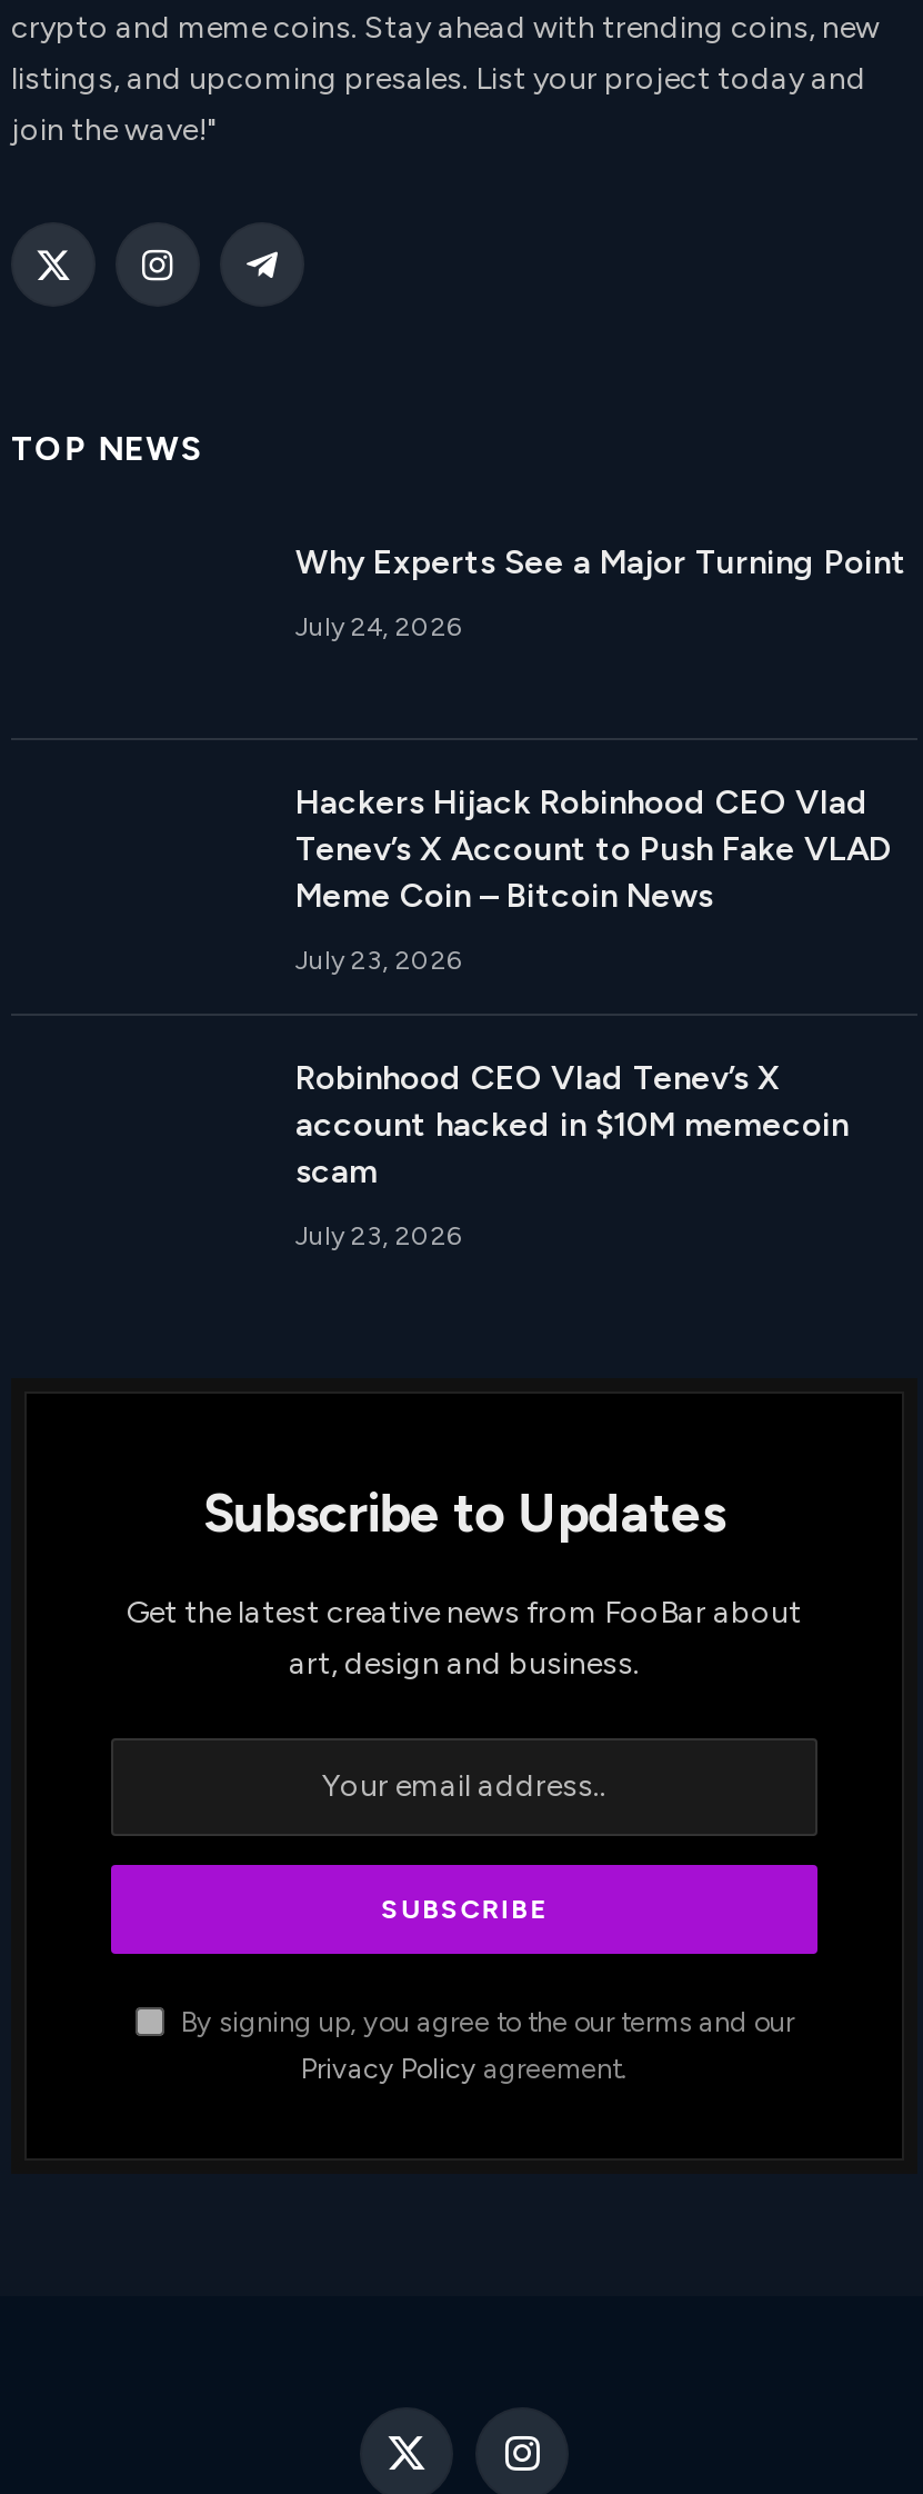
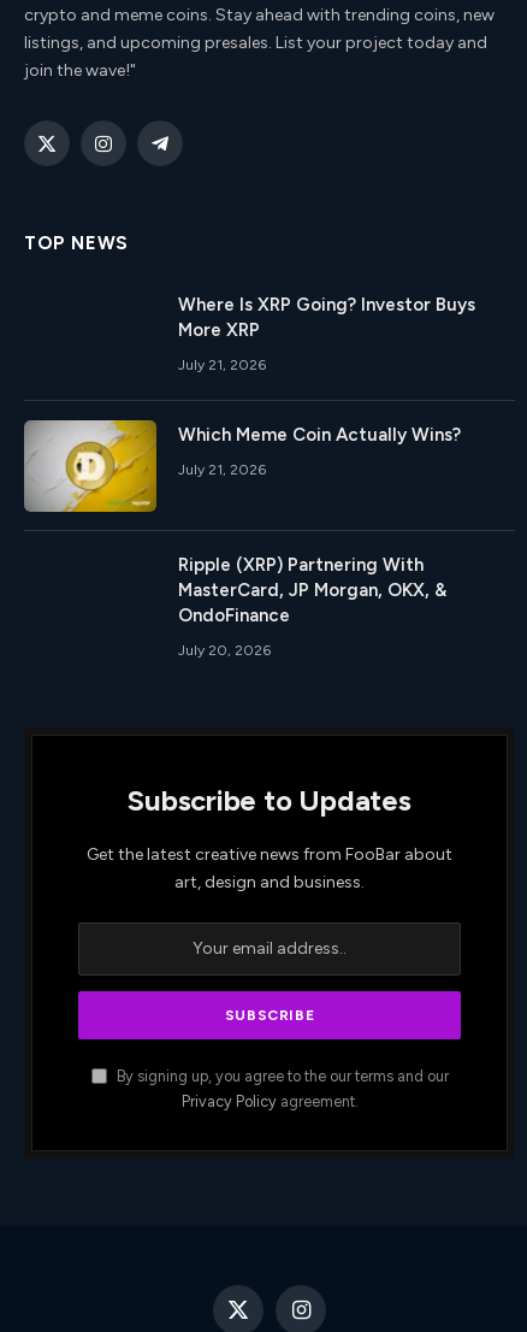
none -> [23,419,158,513] [image]
[295,542,906,582] Why Experts See a Major Turning Point -> [178,294,475,341] Where Is XRP Going? Investor Buys | More XRP
[295,611,462,642] July 24, 2026 -> [178,356,266,373] July 21, 2026
[295,782,891,916] Hackers Hijack Robinhood CEO Vlad | Tenev’s X Account to Push Fake VLAD | Meme Coin – Bitcoin News -> [178,424,461,446] Which Meme Coin Actually Wins?
[295,945,462,976] July 23, 2026 -> [178,461,266,478] July 21, 2026
[295,1058,849,1191] Robinhood CEO Vlad Tenev’s X | account hacked in $10M memecoin | scam -> [178,554,446,626] Ripple (XRP) Partnering With | MasterCard, JP Morgan, OKX, & | OndoFinance
[295,1220,462,1251] July 23, 2026 -> [178,642,271,659] July 20, 2026

